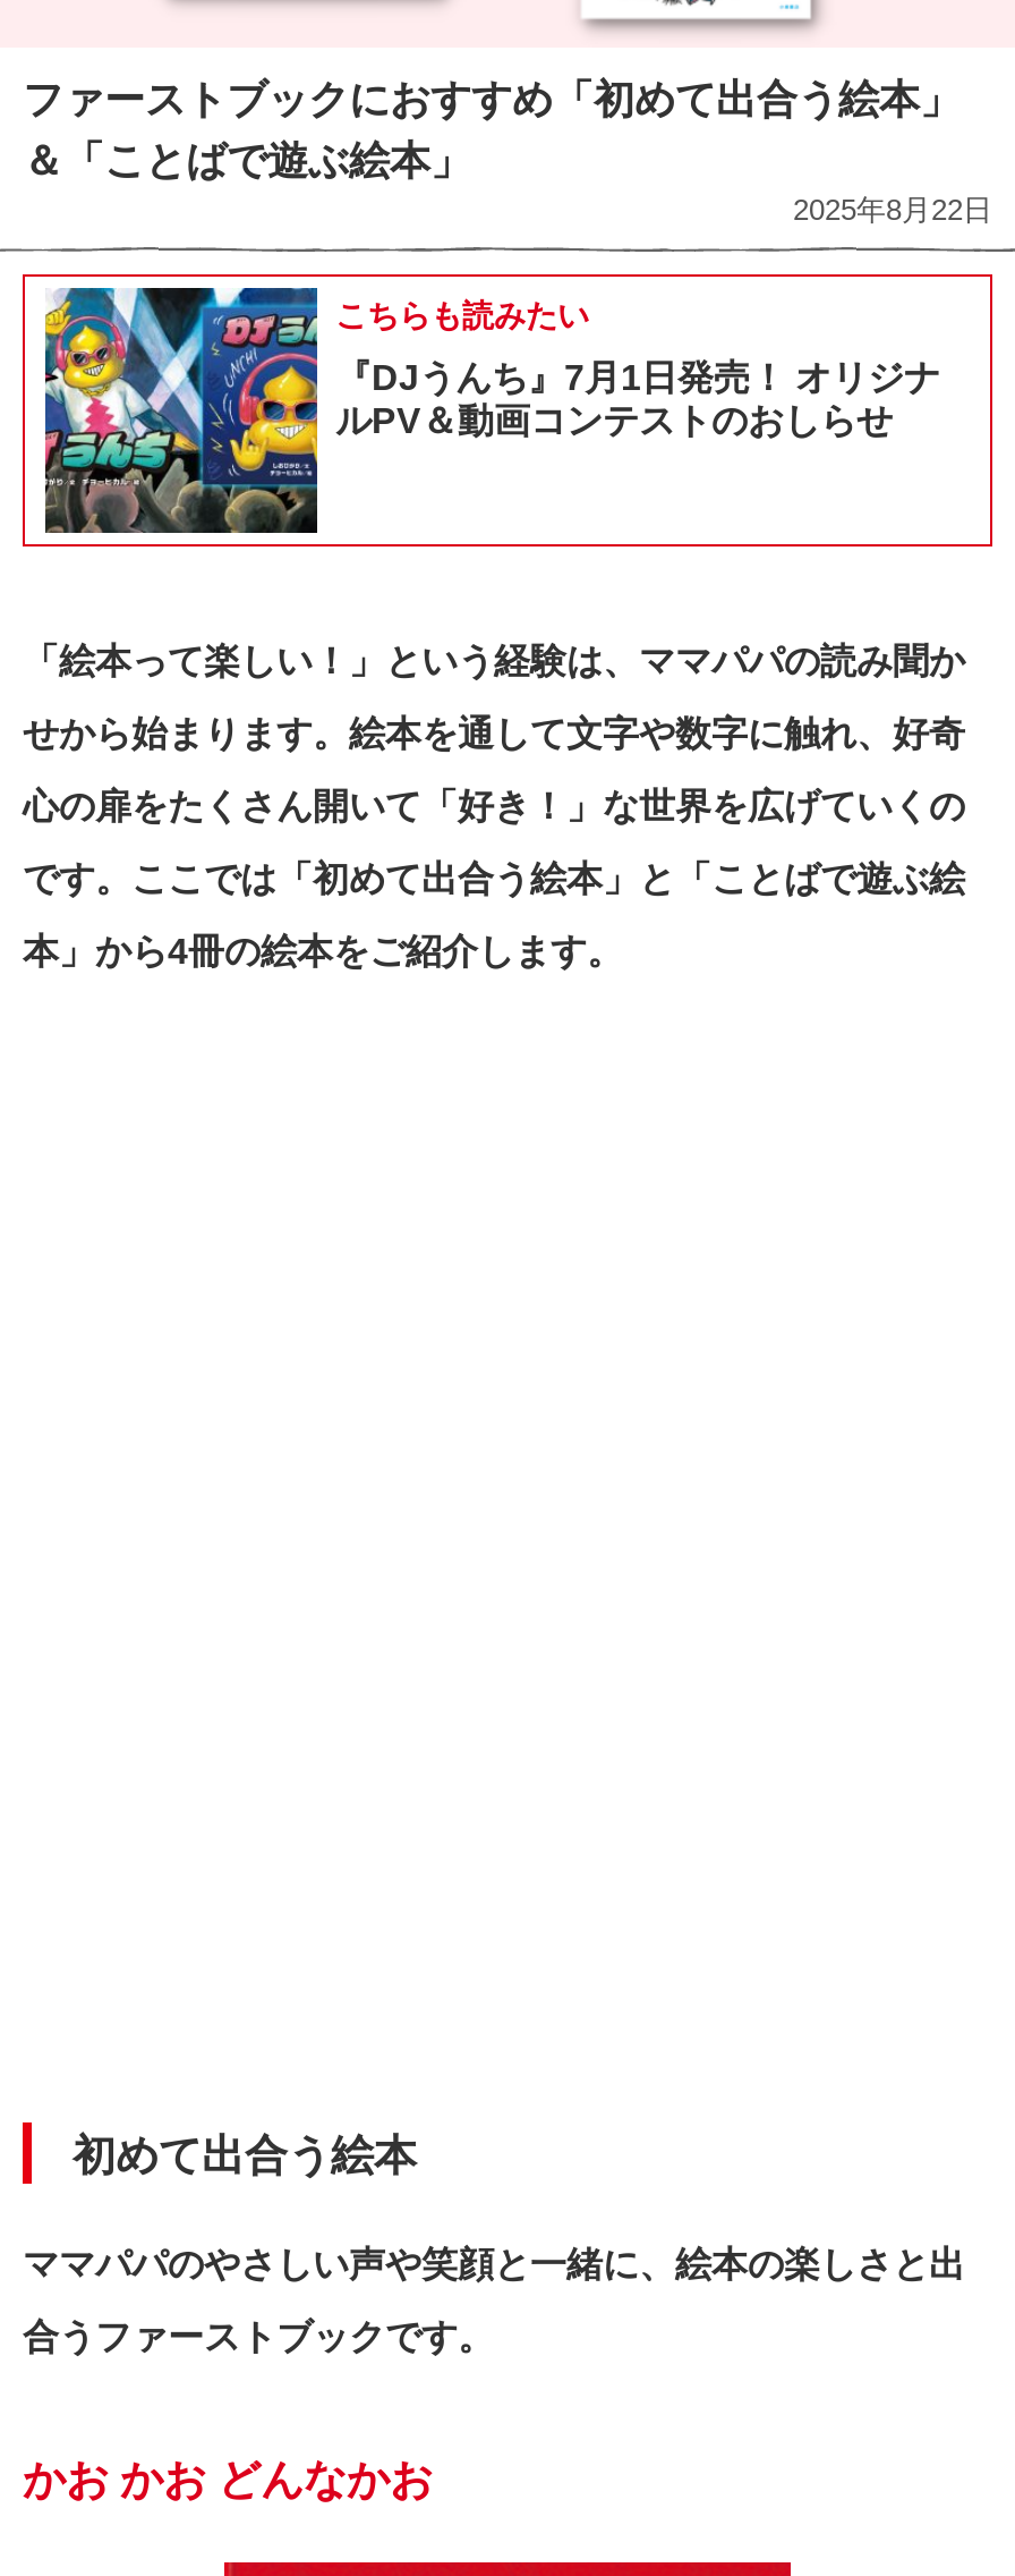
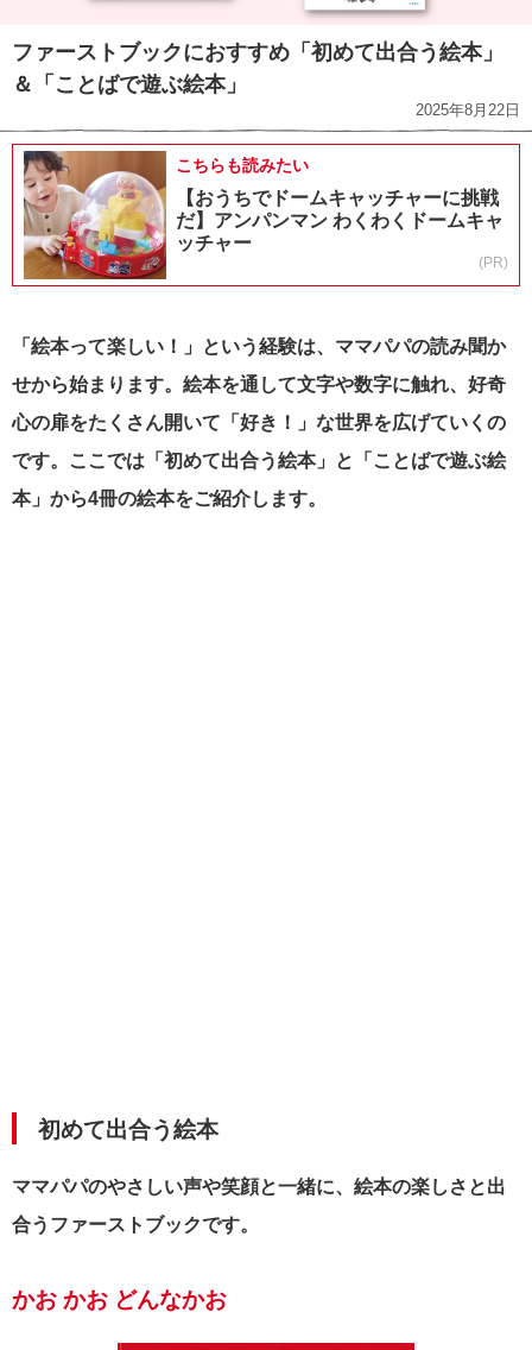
[43,286,940,535] [image] | 『DJうんち』7月1日発売！ オリジナ | ルPV＆動画コンテストのおしらせ -> [23,150,508,280] [image] | 【おうちでドームキャッチャーに挑戦 | だ】アンパンマン わくわくドームキャ | ッチャー | (PR)

